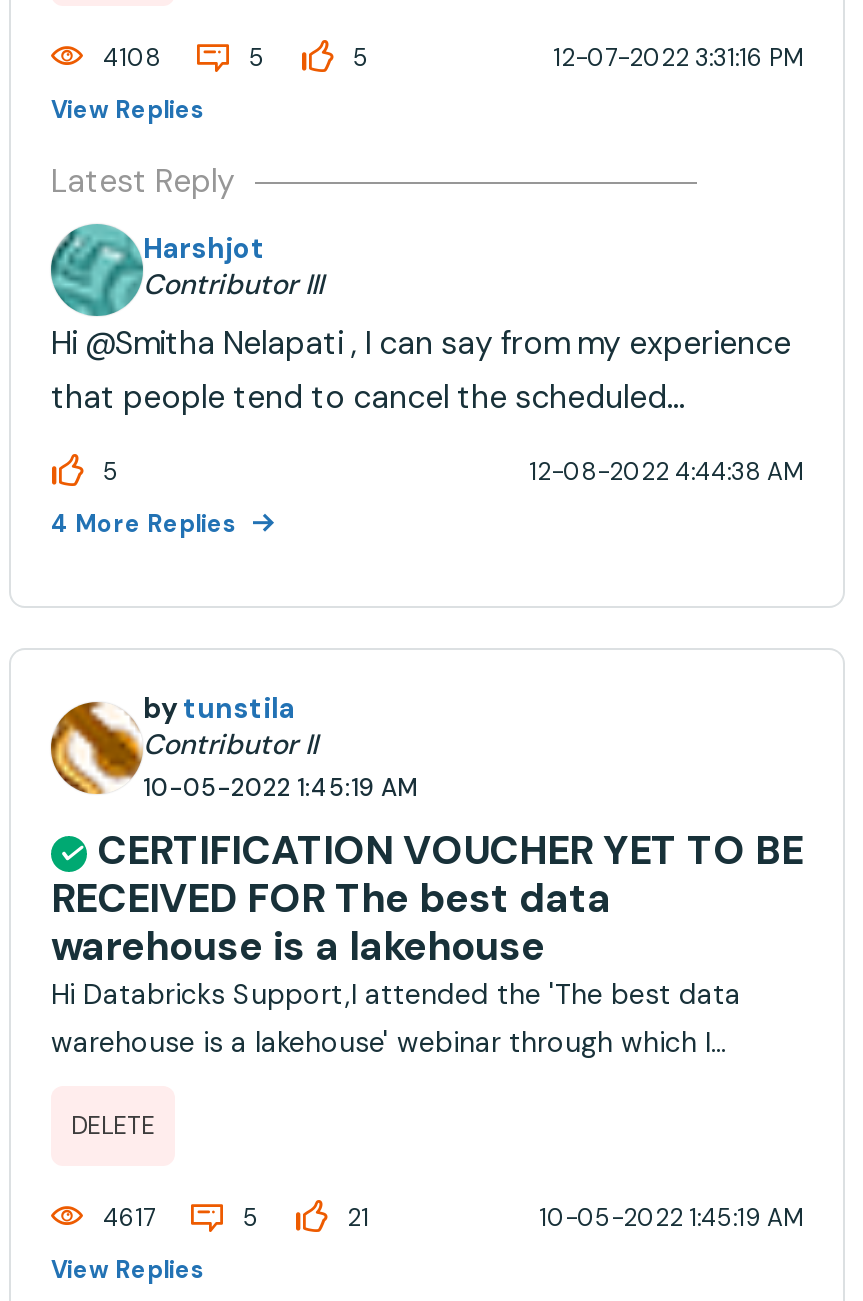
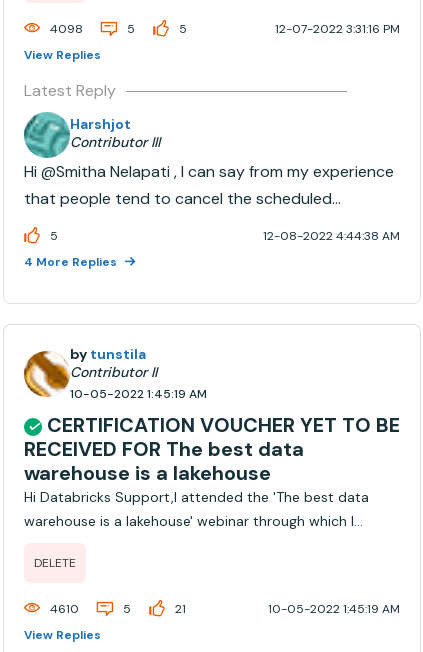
[103,41,161,73] 4108 -> [50,20,83,36] 4098
[103,1201,155,1233] 4617 -> [50,600,79,616] 4610

